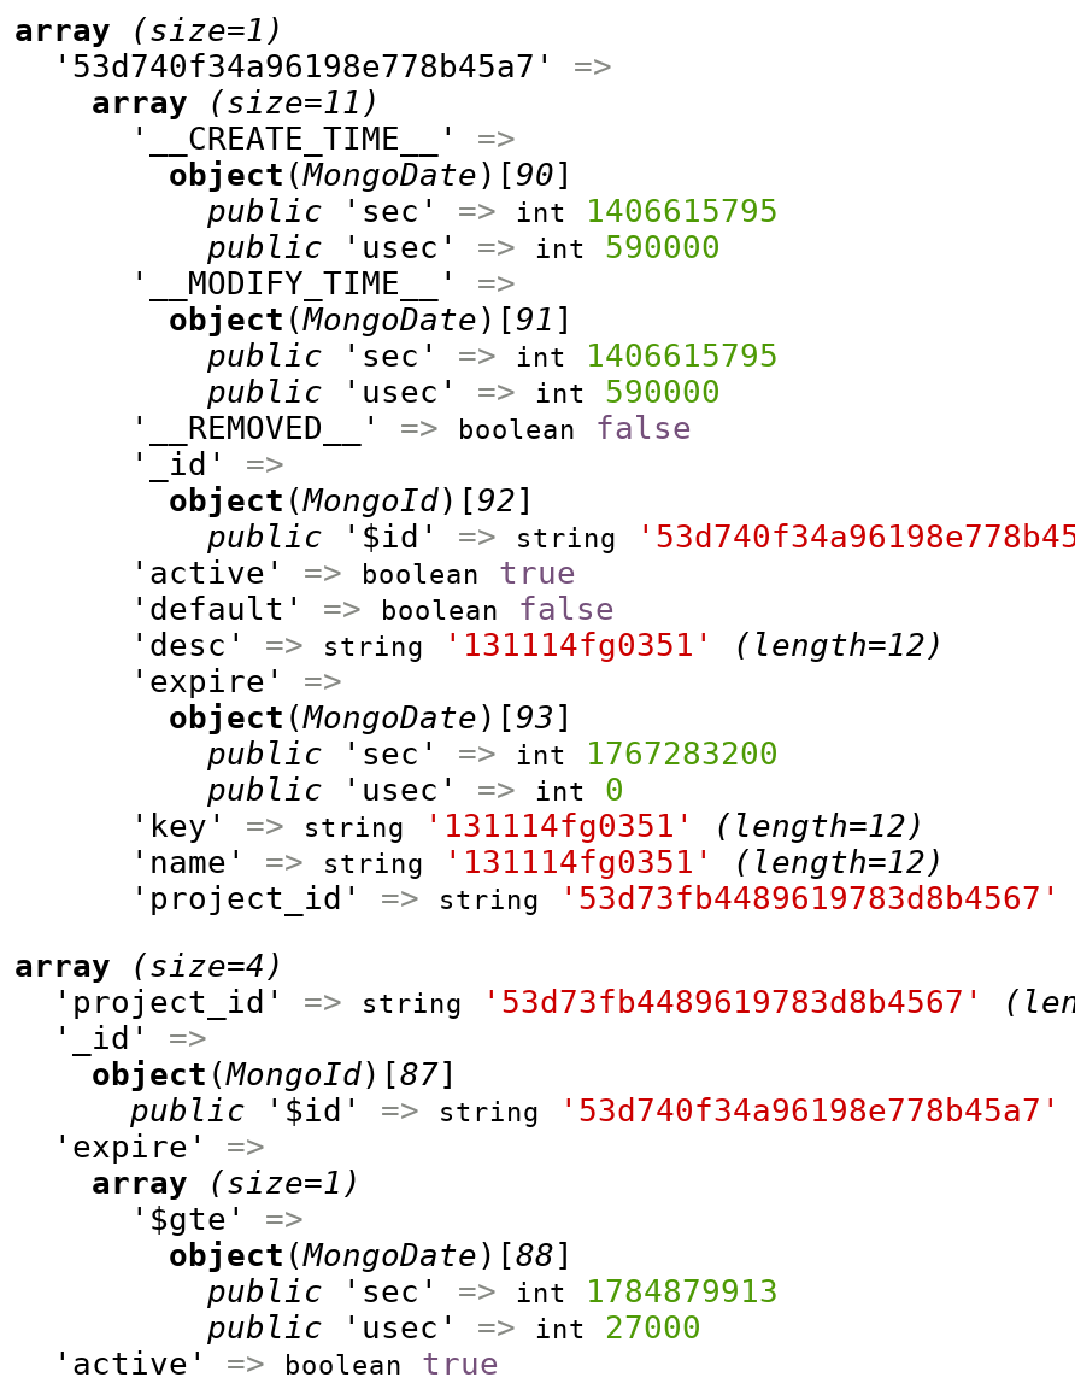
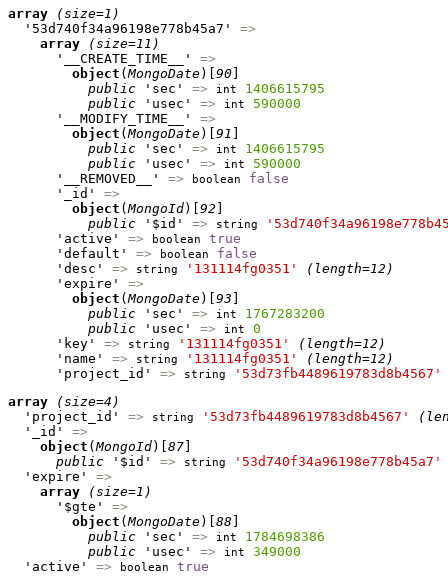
[207,1273,779,1309] public 'sec' => int 1784879913 -> [88,529,325,544] public 'sec' => int 1784698386
[207,1309,701,1346] public 'usec' => int 27000 -> [88,544,301,559] public 'usec' => int 349000

